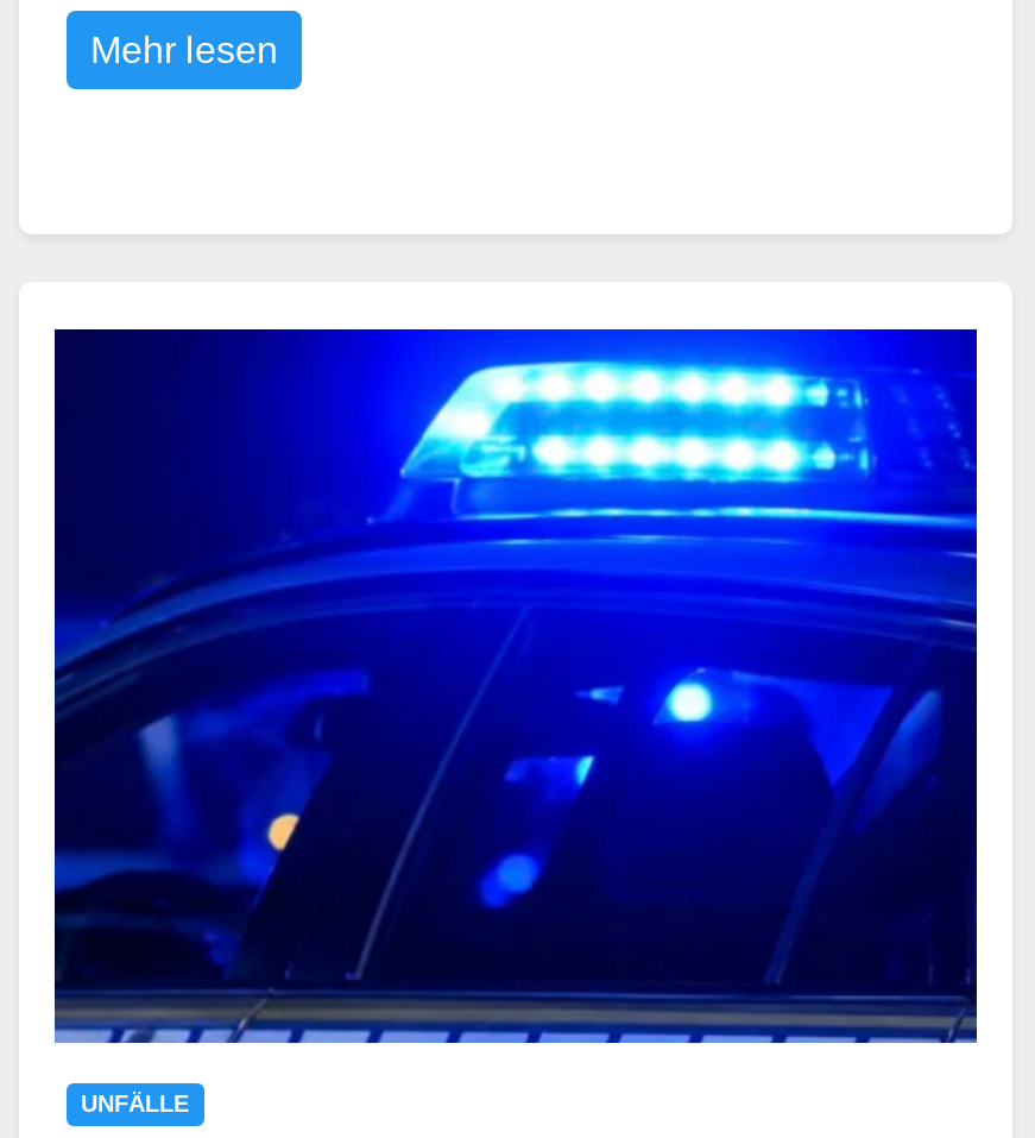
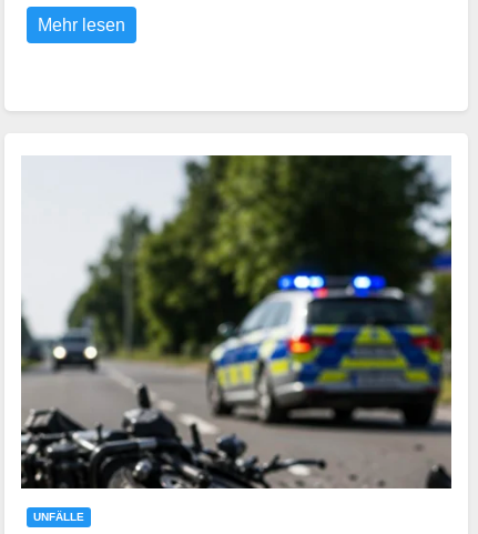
[52,327,979,1045] [image] -> [20,154,452,490] [image]

